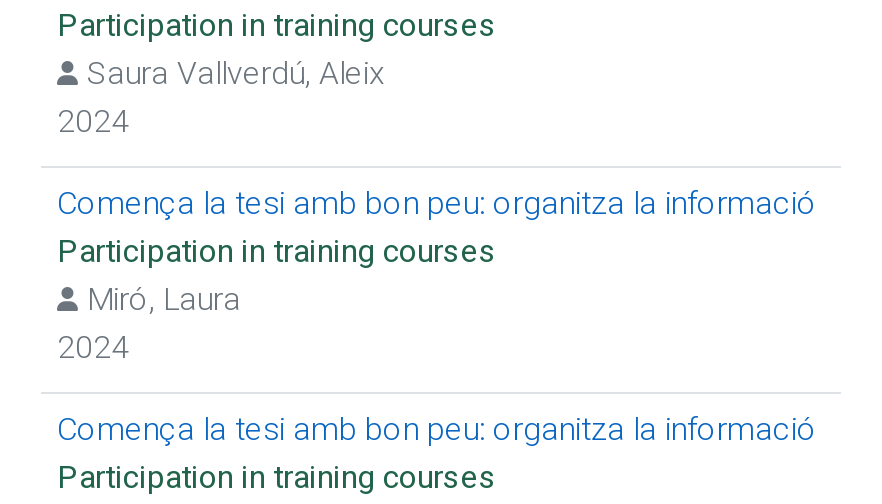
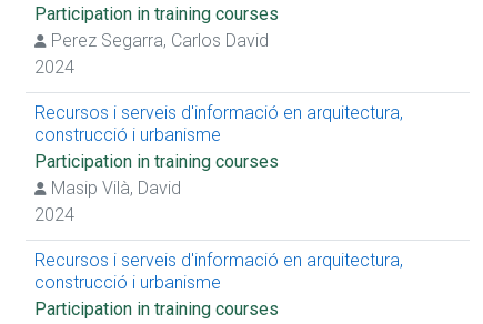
[87,54,385,92] Saura Vallverdú, Aleix -> [51,30,269,51] Perez Segarra, Carlos David
[57,184,817,222] Comença la tesi amb bon peu: organitza la informació -> [34,102,403,145] Recursos i serveis d'informació en arquitectura, | construcció i urbanisme
[87,280,241,318] Miró, Laura -> [51,178,181,199] Masip Vilà, David
[57,410,817,448] Comença la tesi amb bon peu: organitza la informació -> [34,250,403,293] Recursos i serveis d'informació en arquitectura, | construcció i urbanisme

